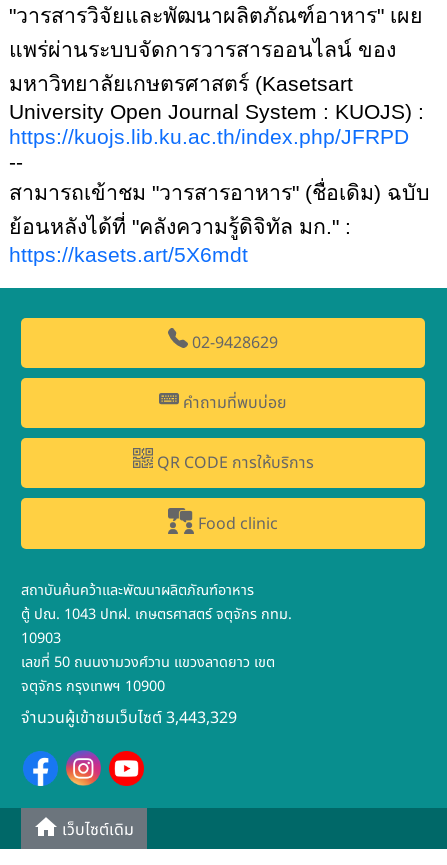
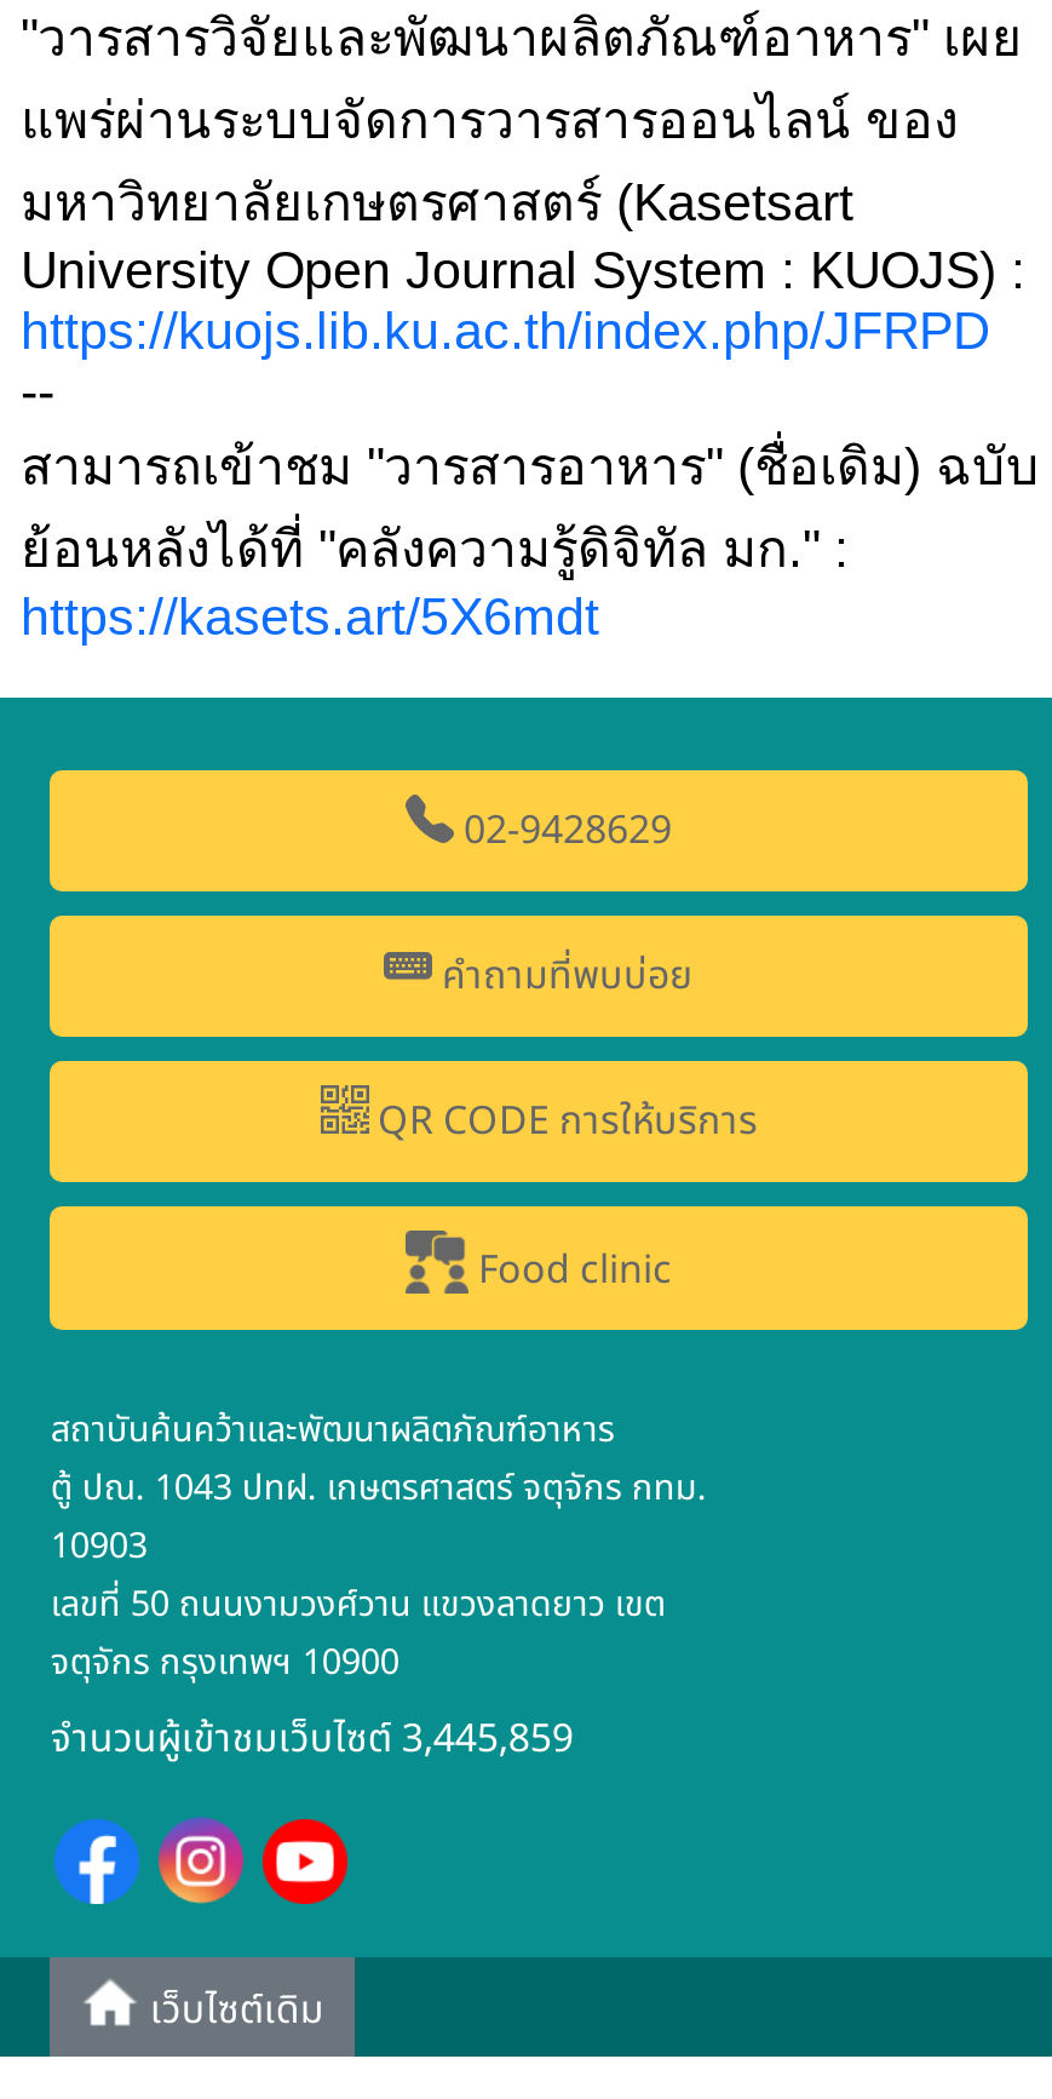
[21,706,237,730] จำนวนผู้เข้าชมเว็บไซต์ 3,443,329 -> [51,1711,574,1769] จำนวนผู้เข้าชมเว็บไซต์ 3,445,859

